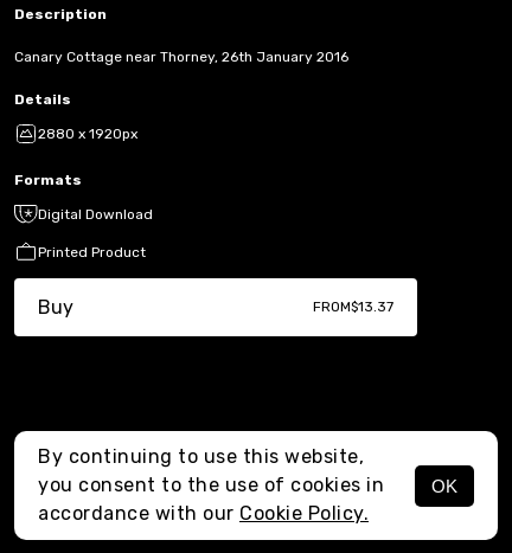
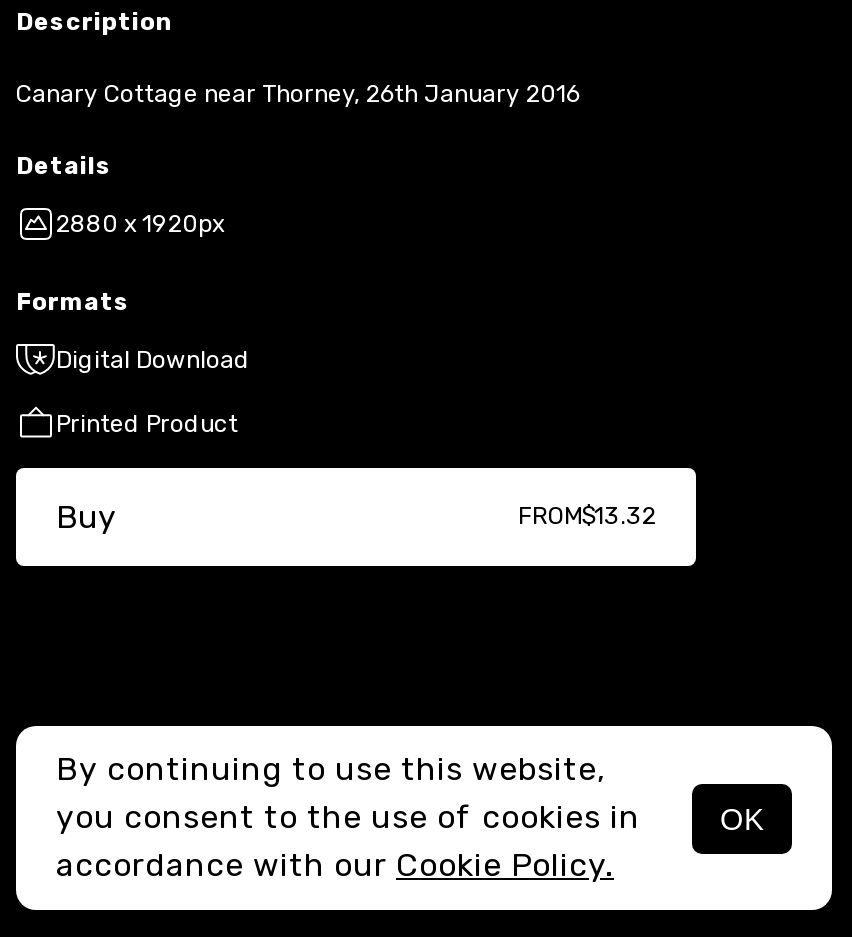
[313,299,393,315] FROM$13.37 -> [518,503,656,531] FROM$13.32

